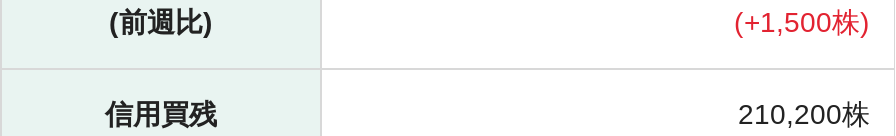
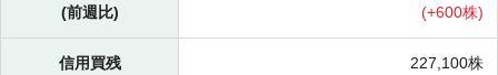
[734,7,870,39] (+1,500株) -> [421,4,484,21] (+600株)
[738,99,870,131] 210,200株 -> [410,54,484,72] 227,100株

